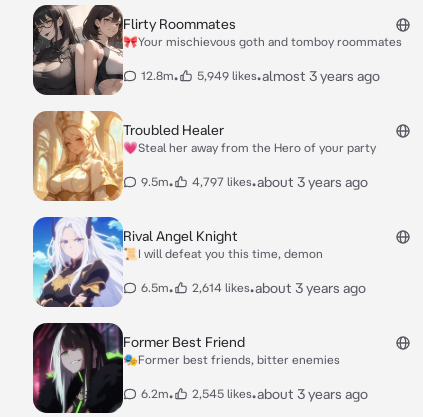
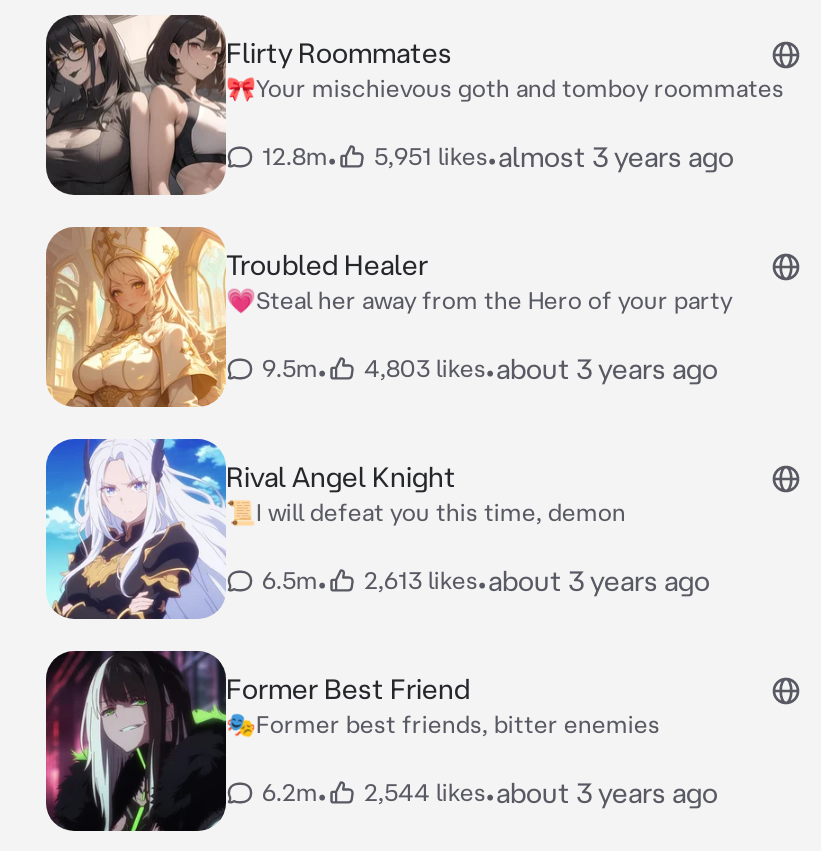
[197,68,380,84] 5,949 likes•almost 3 years ago -> [374,141,734,173] 5,951 likes•almost 3 years ago
[192,174,368,190] 4,797 likes•about 3 years ago -> [364,353,718,385] 4,803 likes•about 3 years ago
[192,280,366,296] 2,614 likes•about 3 years ago -> [364,565,710,597] 2,613 likes•about 3 years ago
[192,386,368,402] 2,545 likes•about 3 years ago -> [364,777,718,809] 2,544 likes•about 3 years ago

